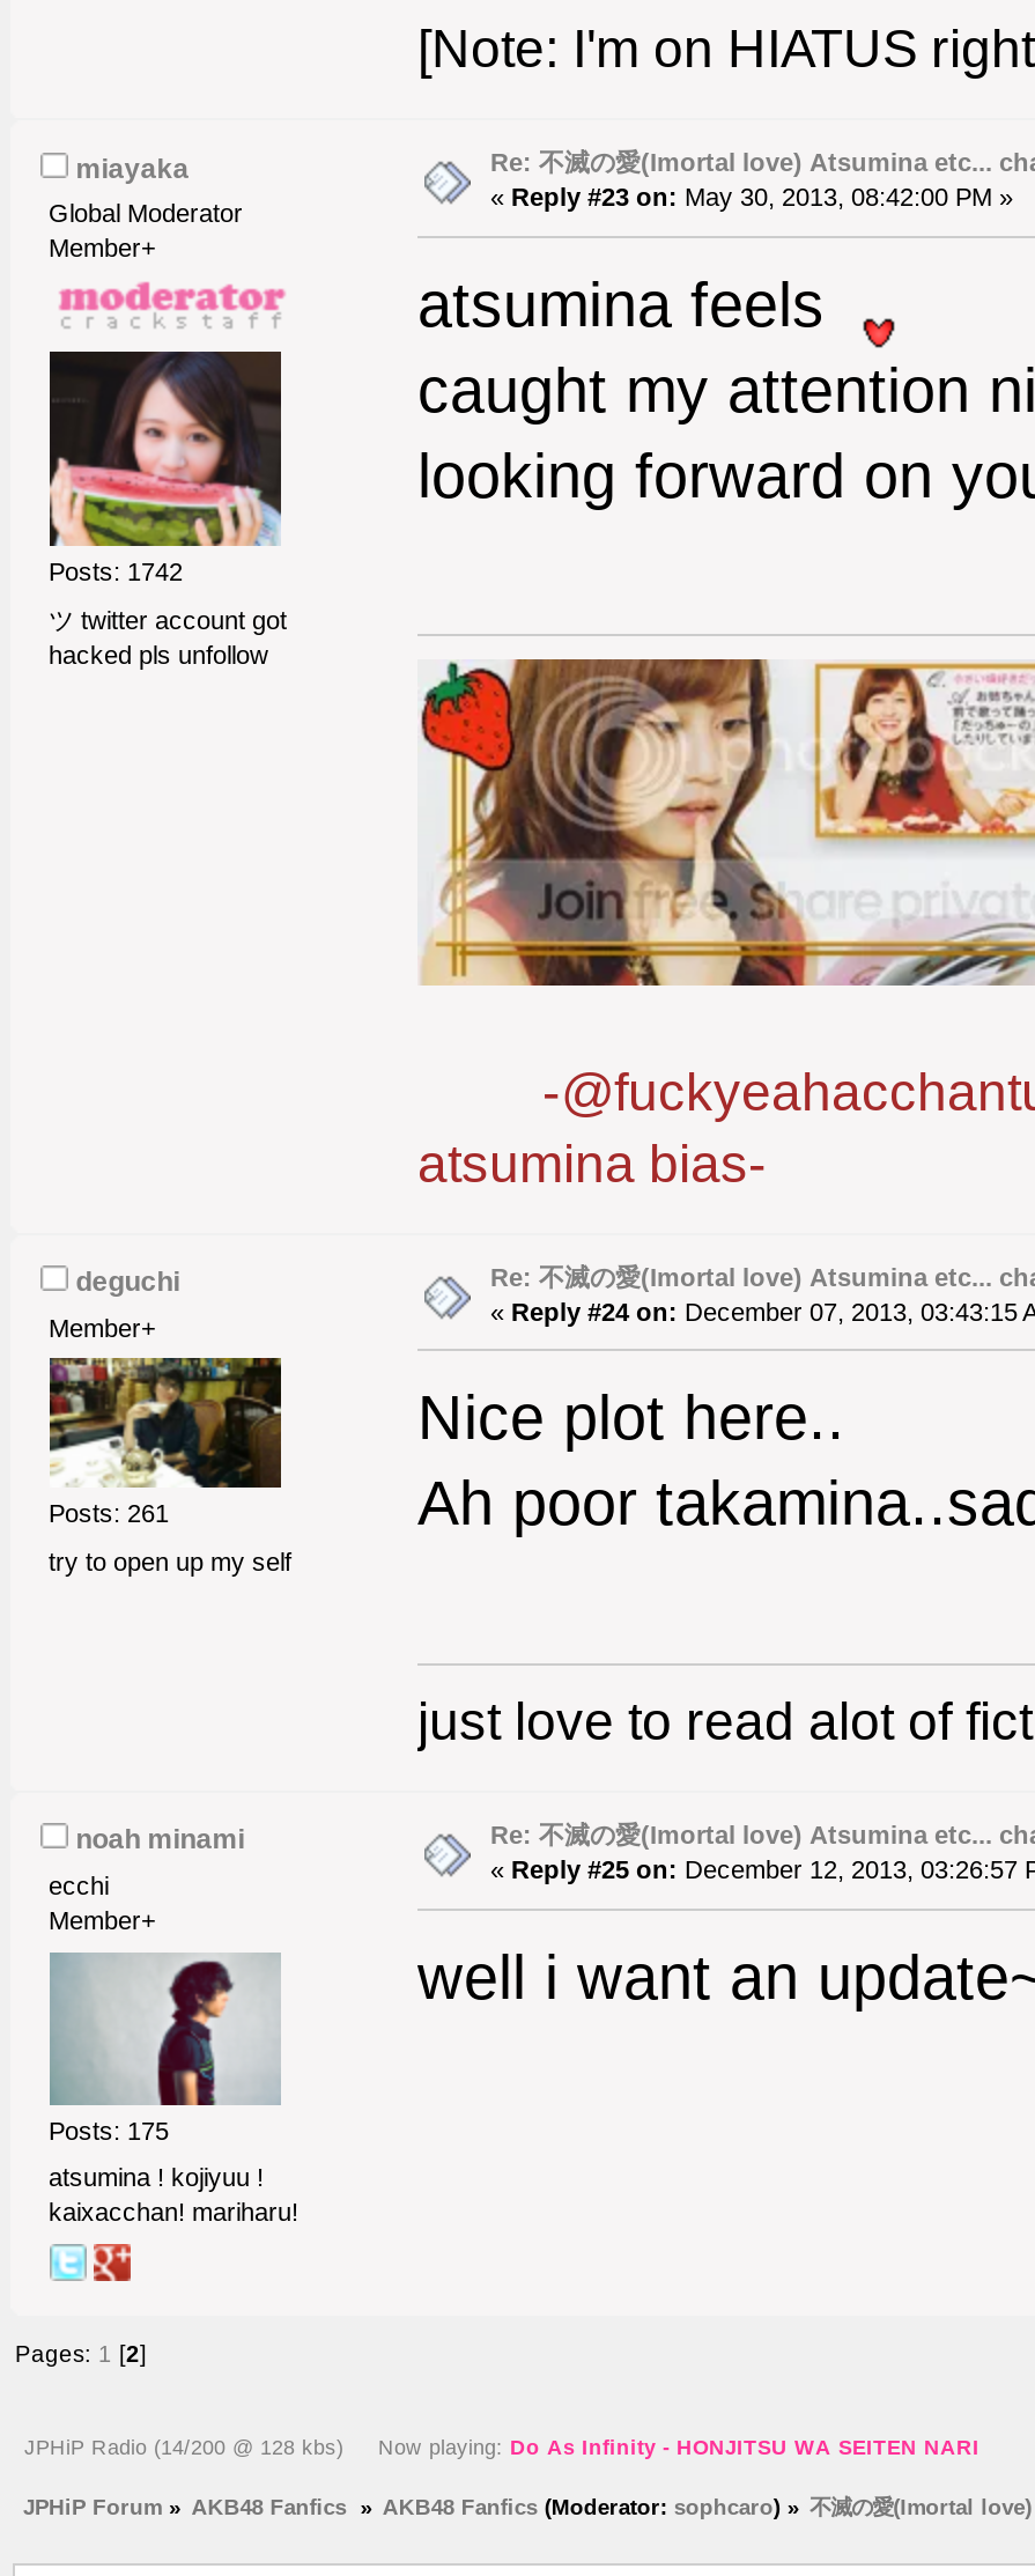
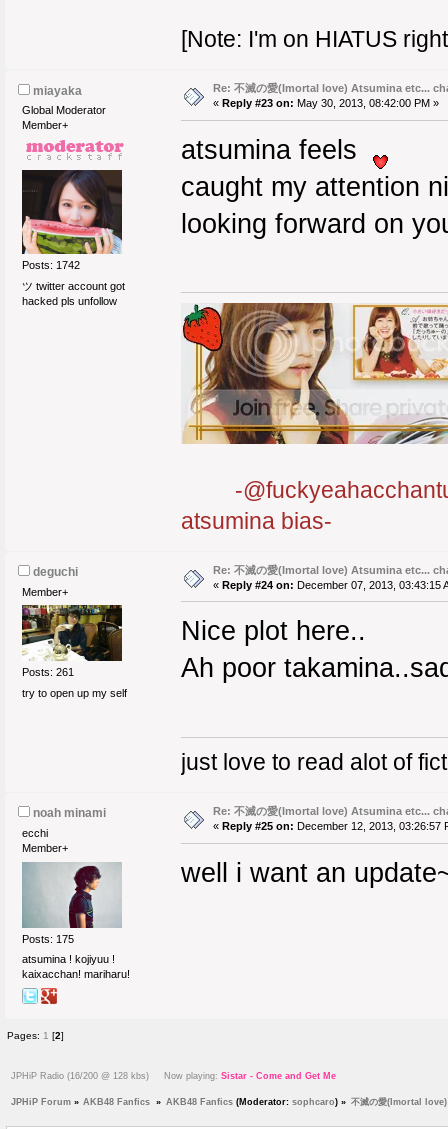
[24,2435,979,2458] JPHiP Radio (14/200 @ 128 kbs) Now playing: Do As Infinity - HONJITSU WA SEITEN NARI -> [11,1071,336,1081] JPHiP Radio (16/200 @ 128 kbs) Now playing: Sistar - Come and Get Me

